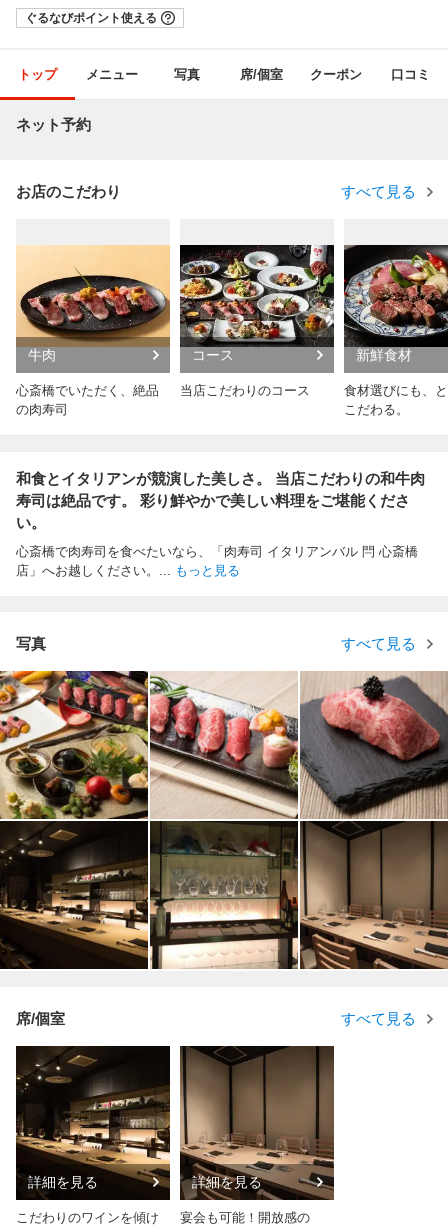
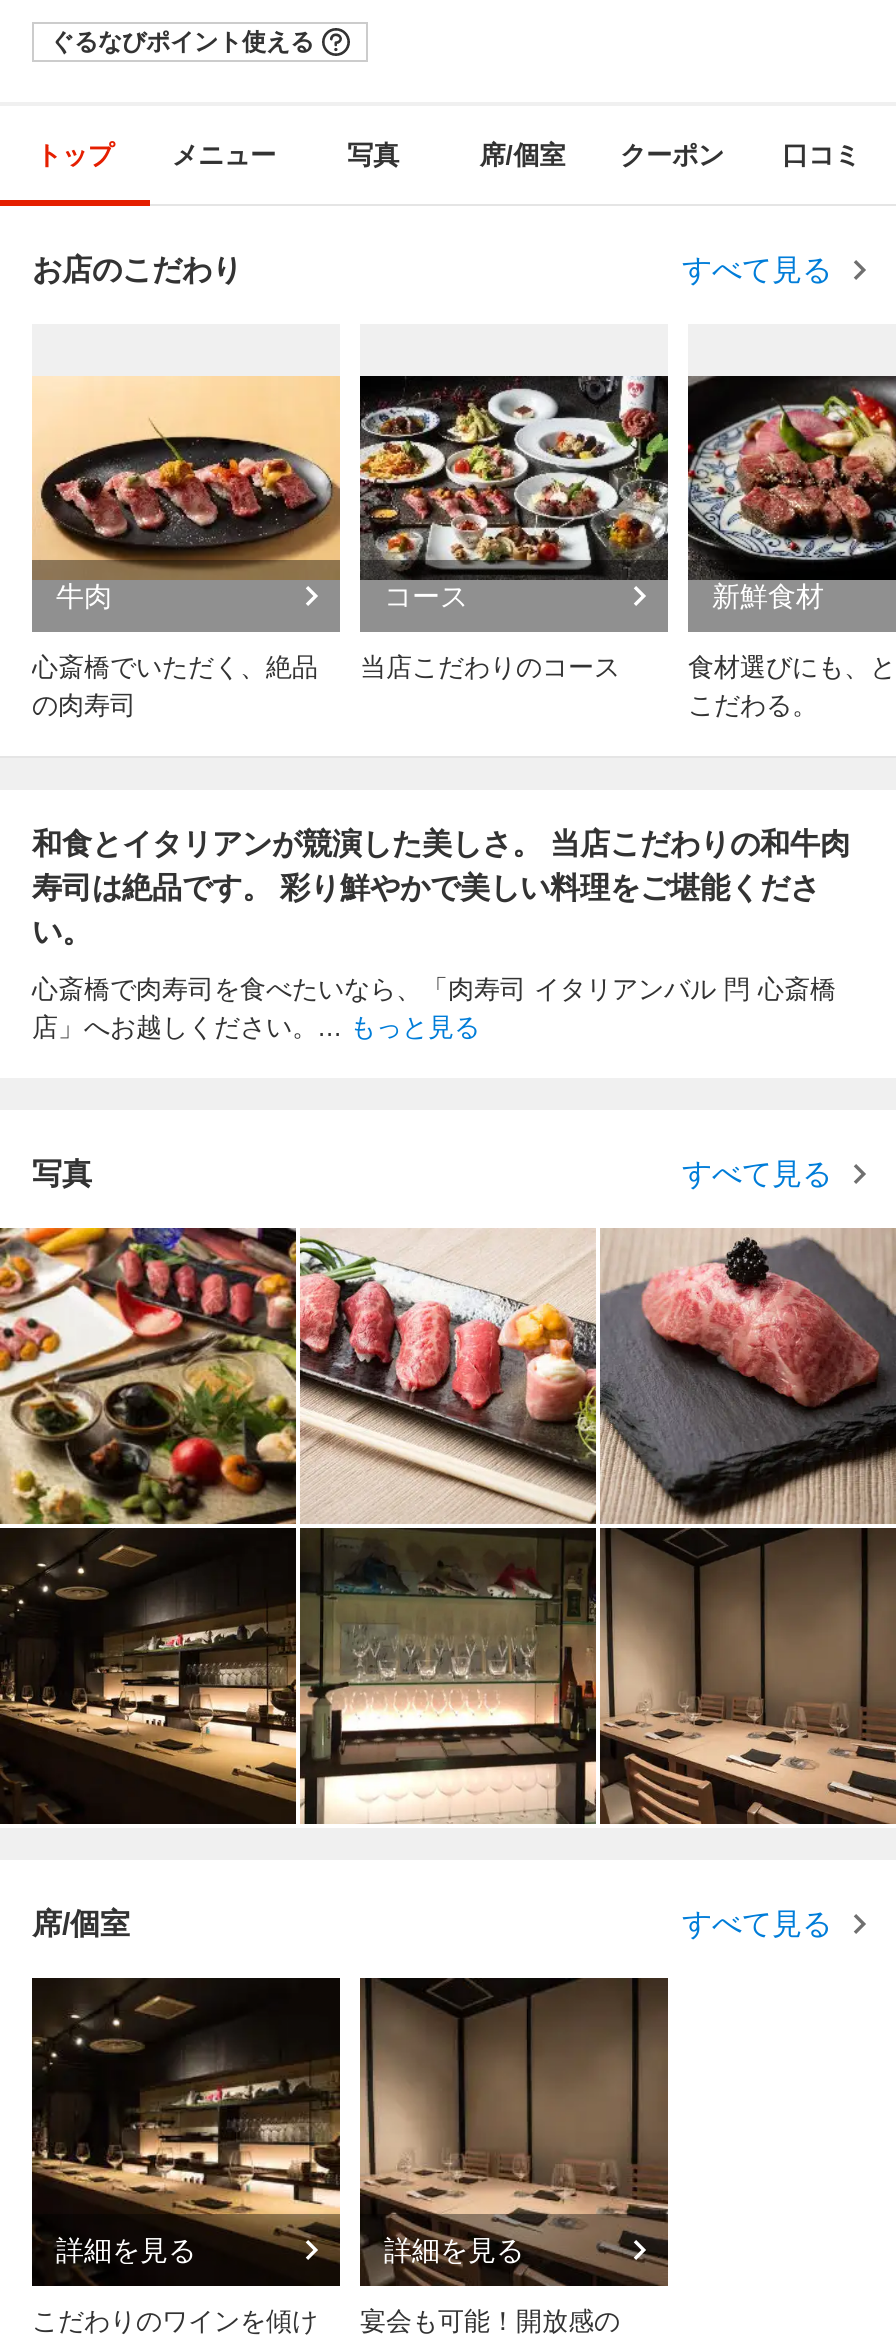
[16,115,91,132] ネット予約 -> none

